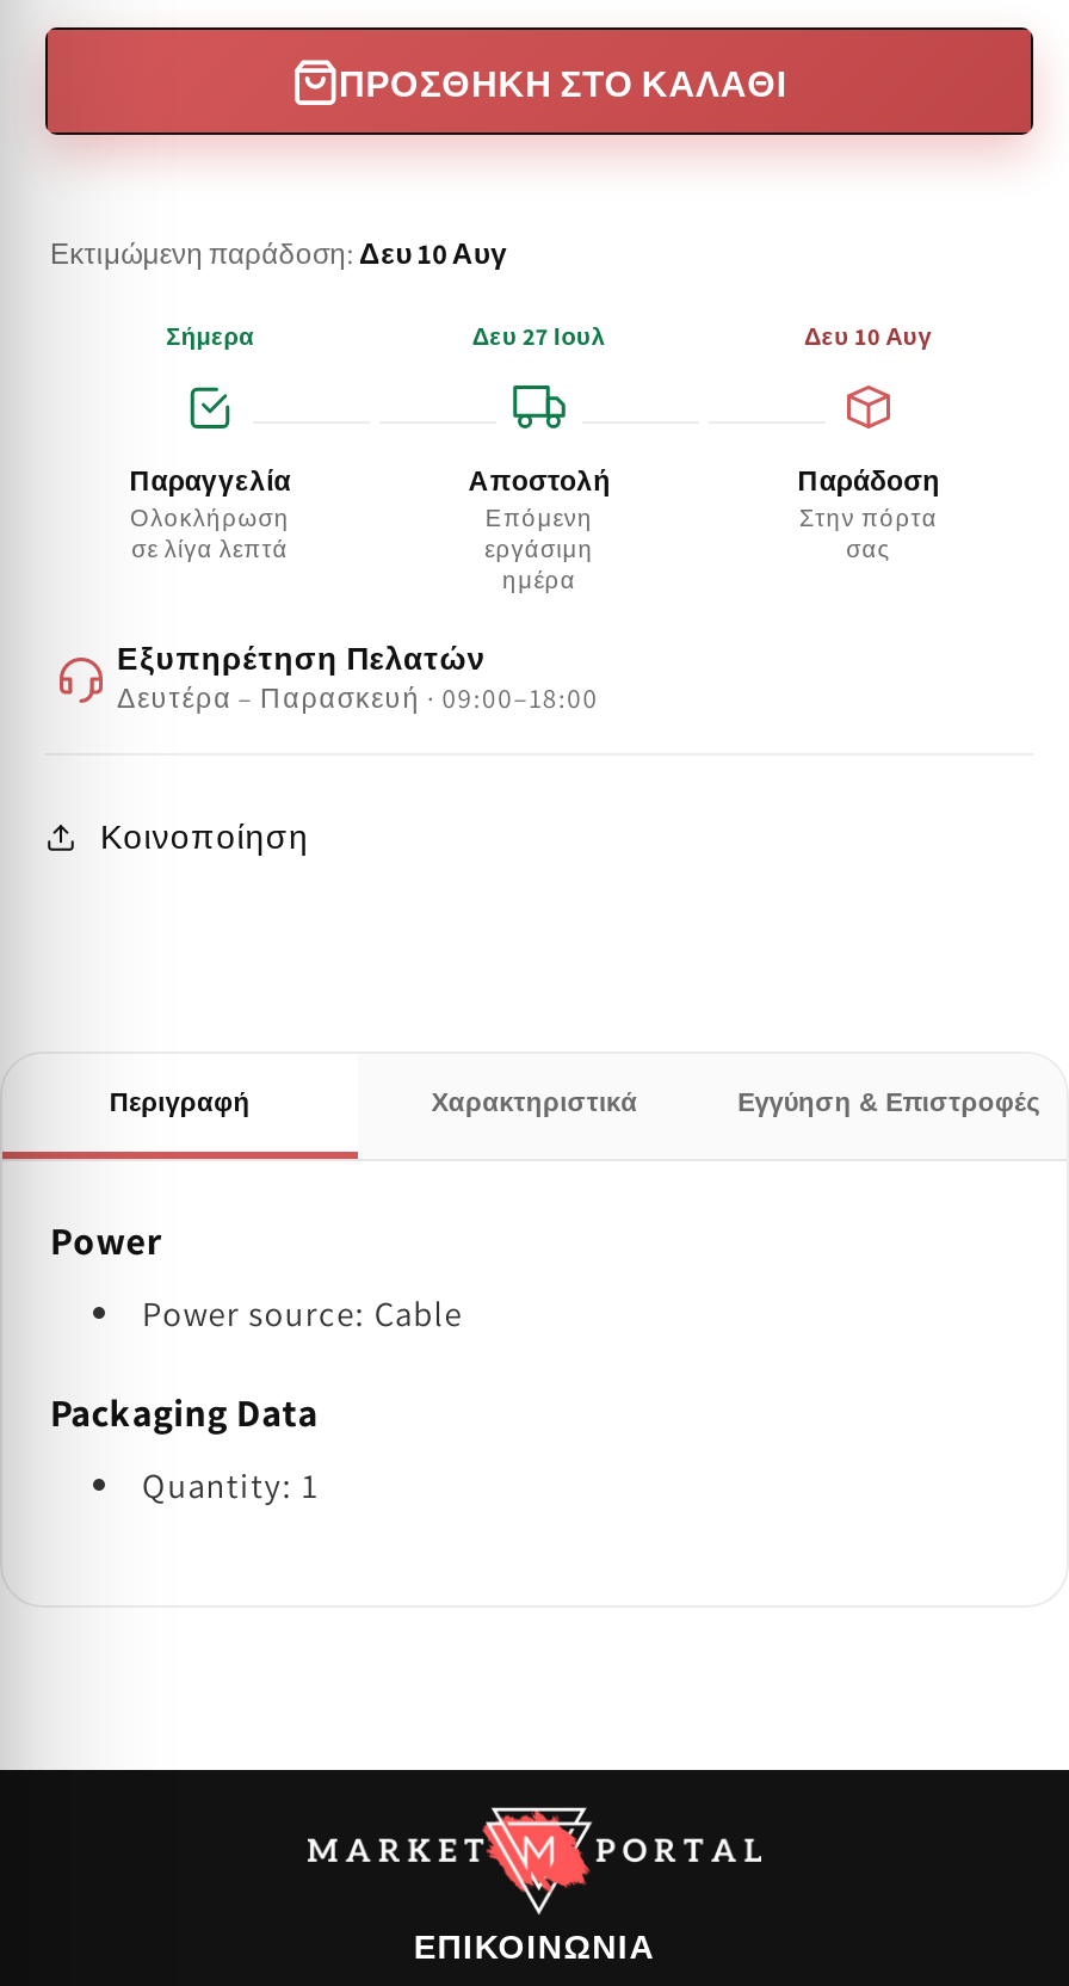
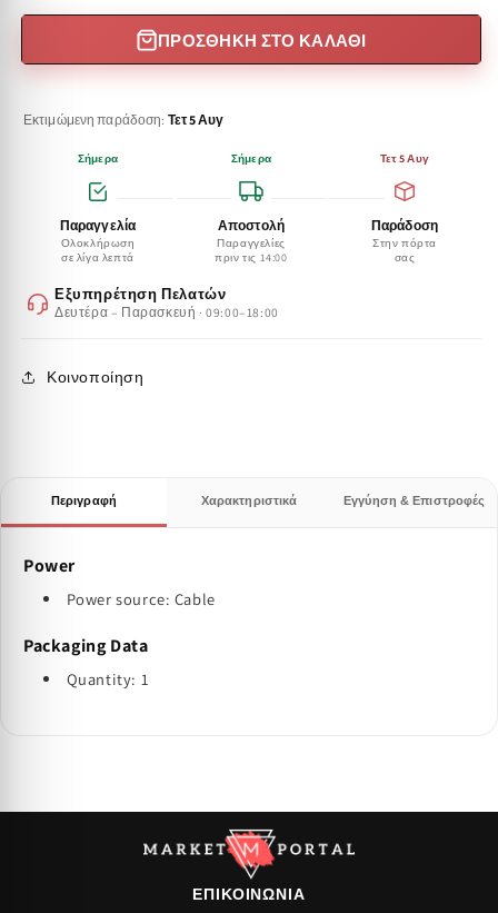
[50,236,508,272] Εκτιμώμενη παράδοση: Δευ 10 Αυγ -> [23,112,224,128] Εκτιμώμενη παράδοση: Τετ 5 Αυγ
[472,322,607,353] Δευ 27 Ιουλ -> [231,152,272,166] Σήμερα
[804,322,933,353] Δευ 10 Αυγ -> [380,152,429,166] Τετ 5 Αυγ
[485,503,594,597] Επόμενη | εργάσιμη | ημέρα -> [215,236,288,265] Παραγγελίες | πριν τις 14:00

